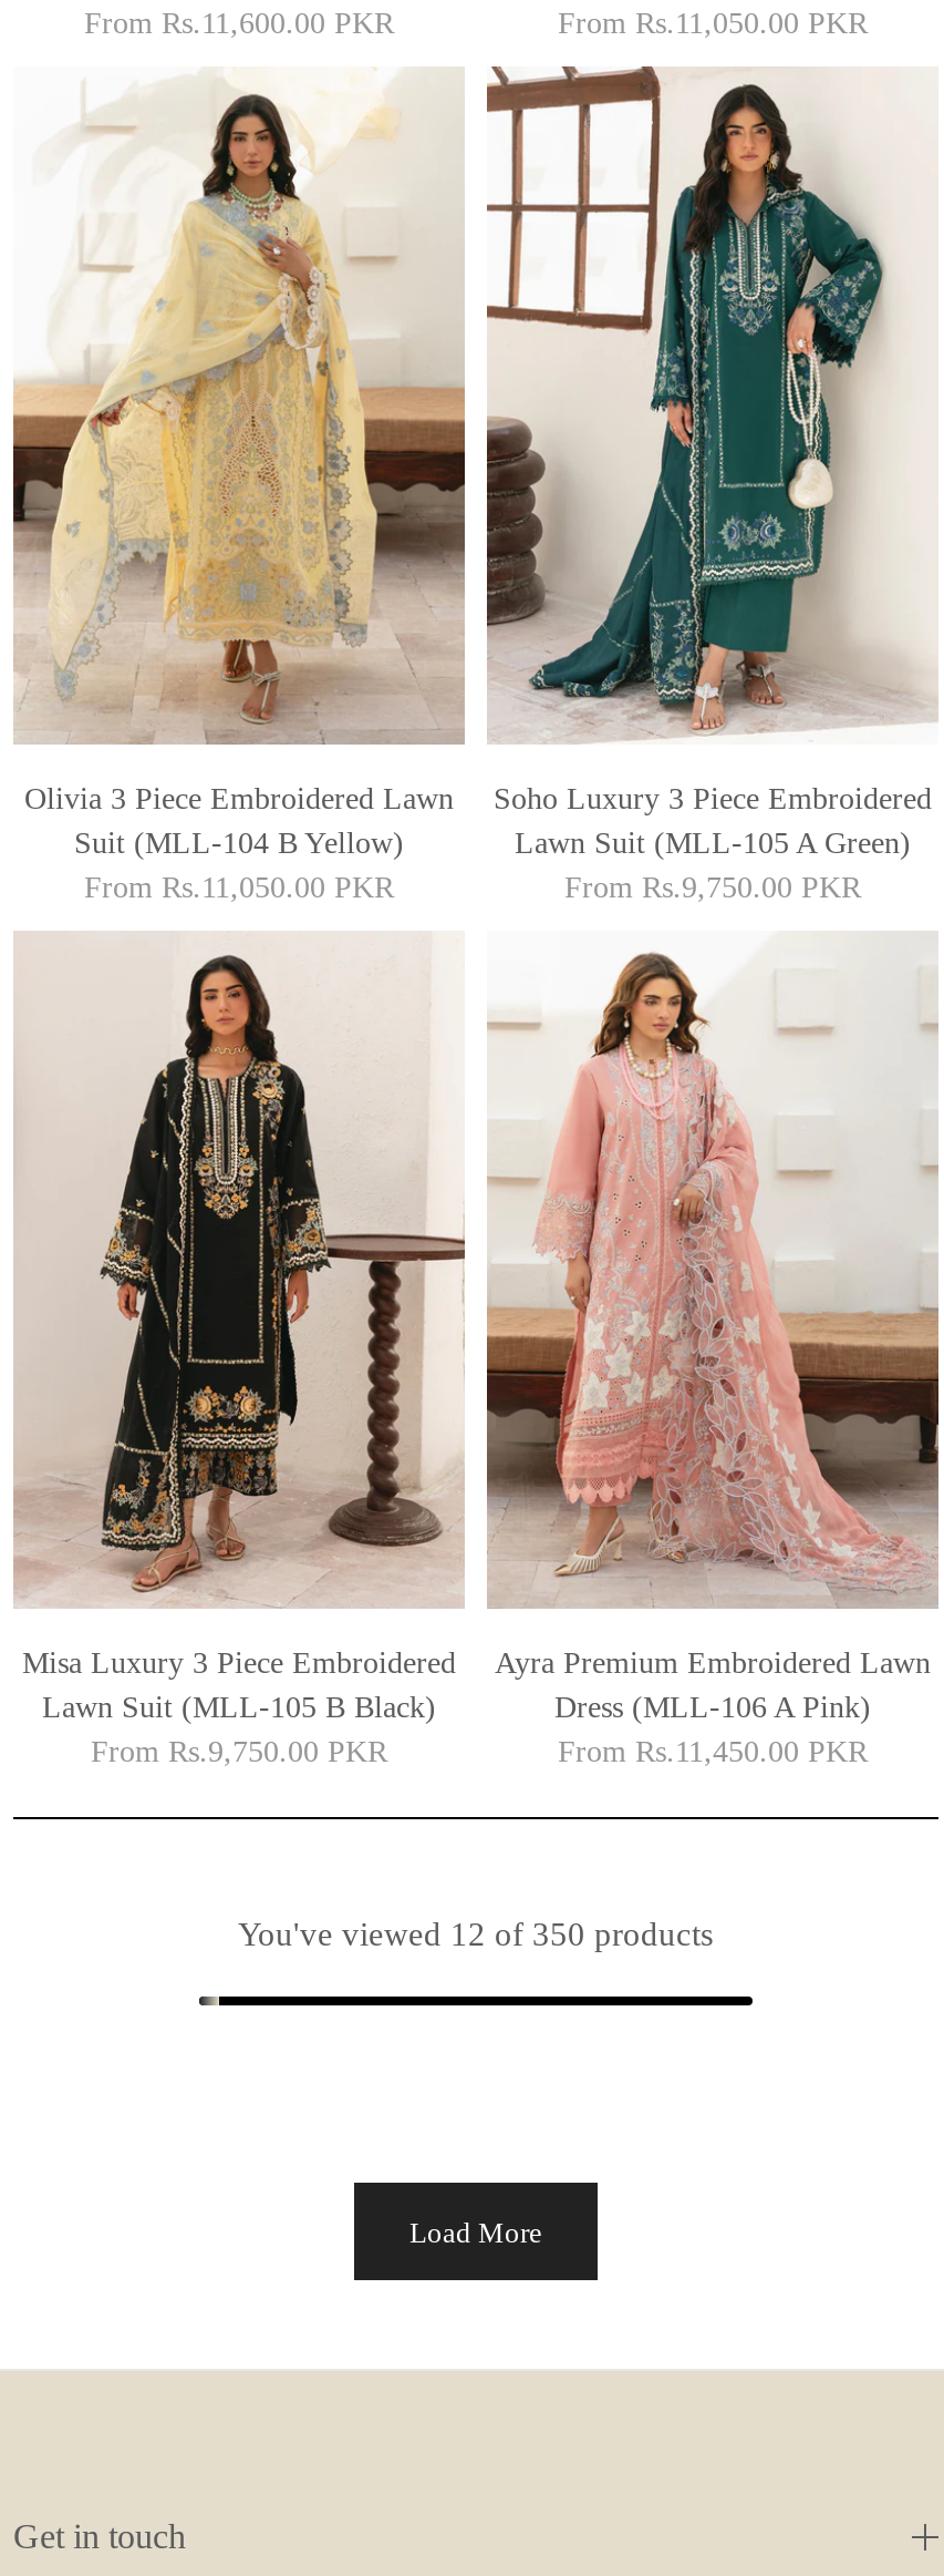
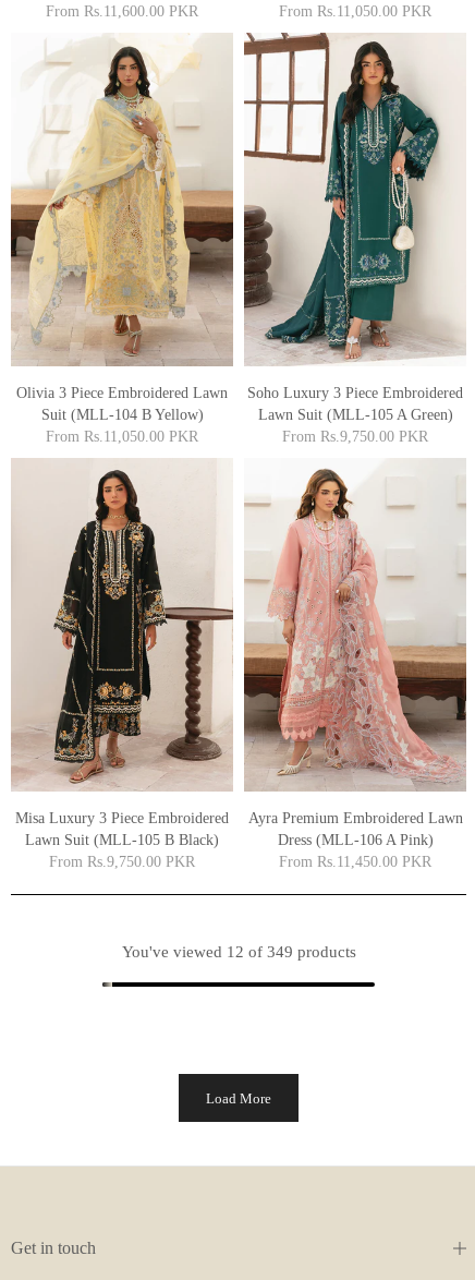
[238,1917,714,1952] You've viewed 12 of 350 products -> [121,943,356,961] You've viewed 12 of 349 products

